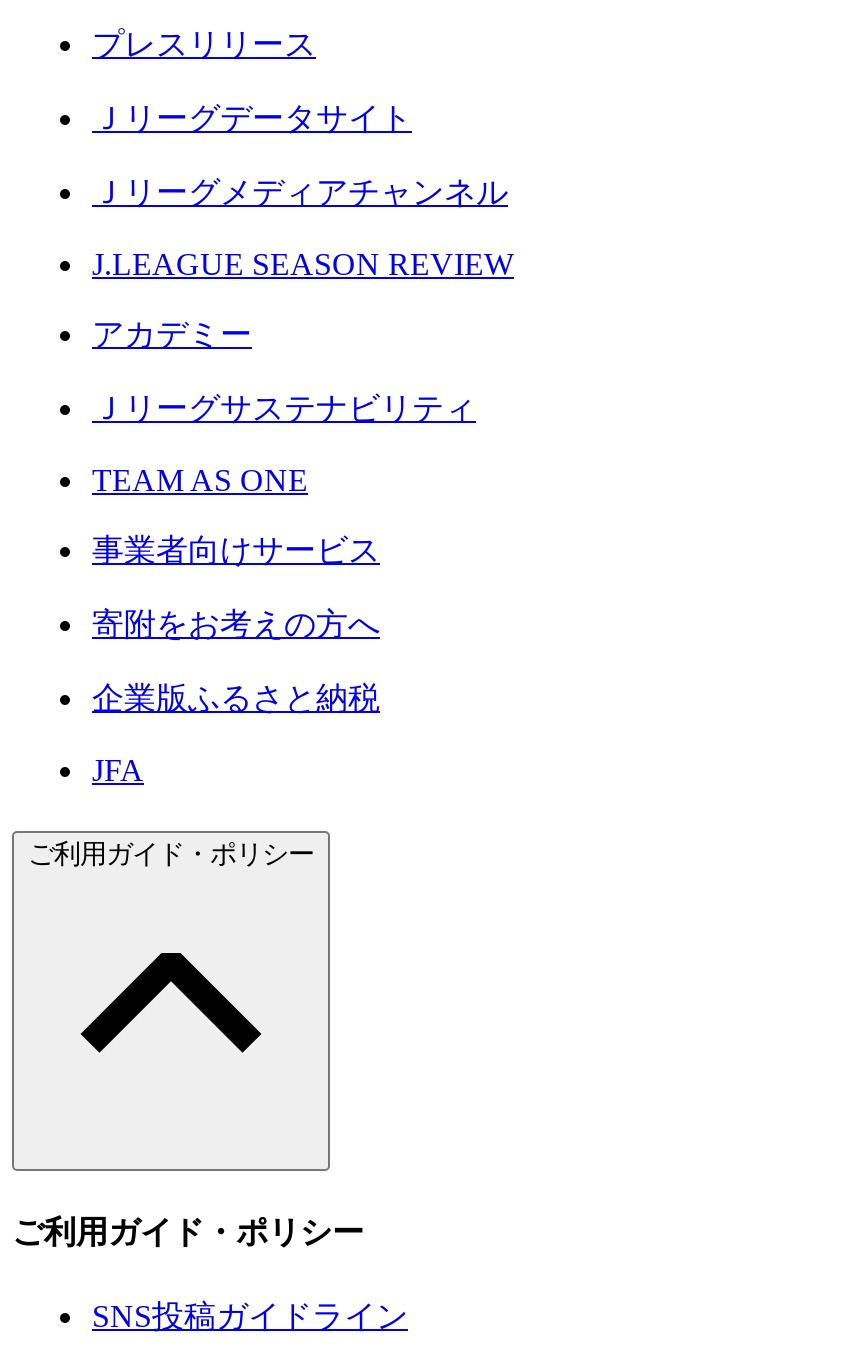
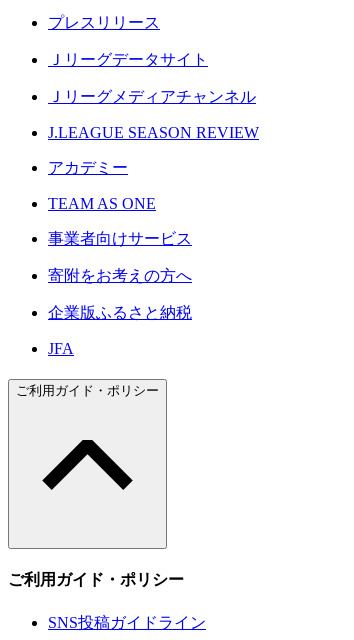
[92,390,476,424] Ｊリーグサステナビリティ -> none

